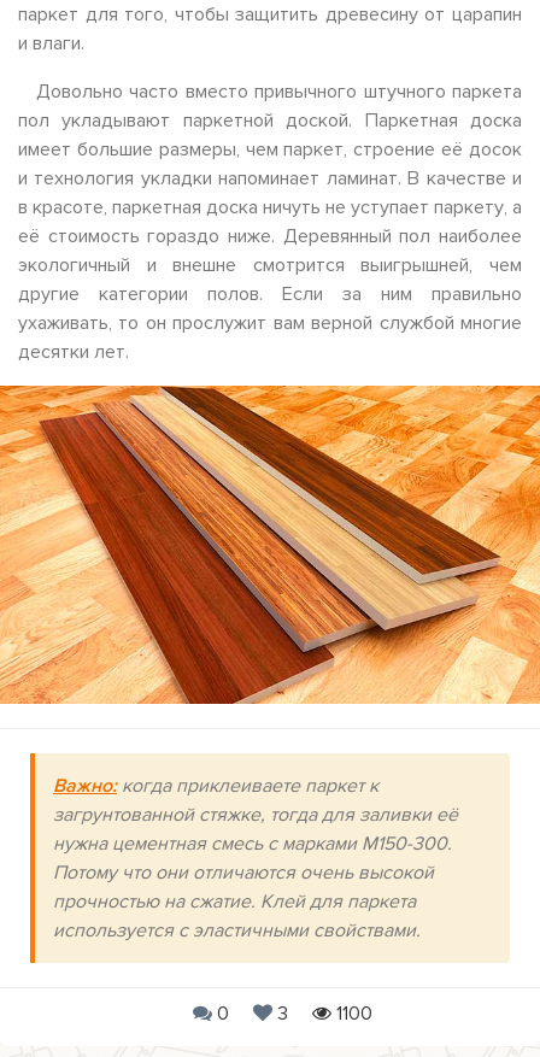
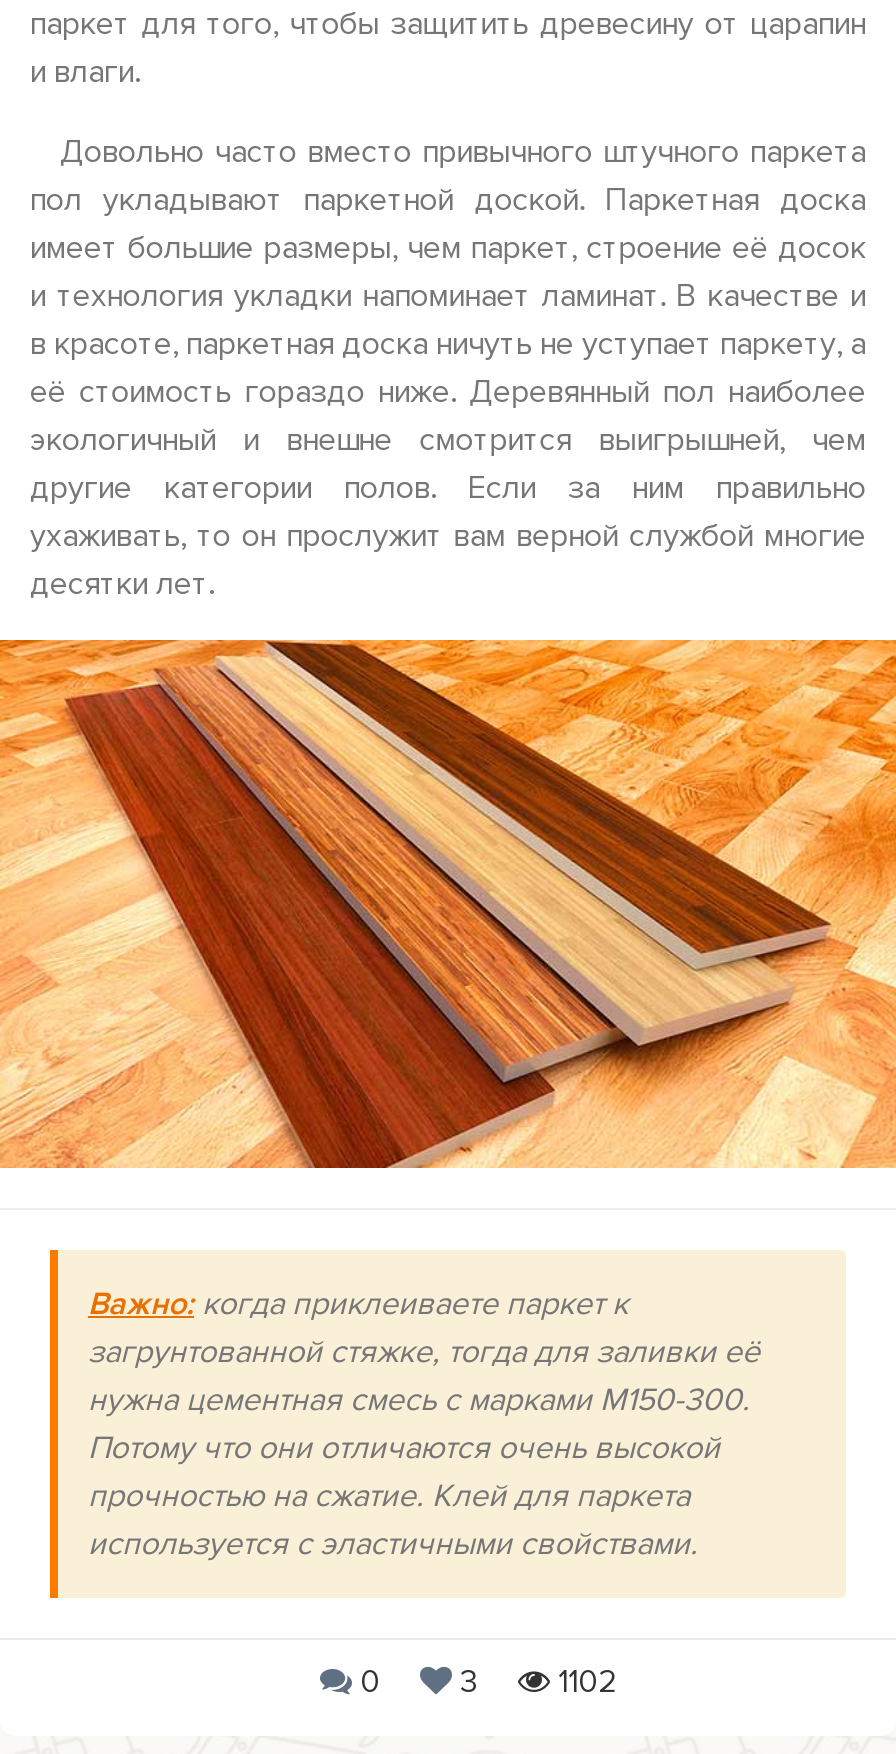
[212,1001,372,1025] 0 3 1100 -> [352,1662,616,1702] 0 3 1102

